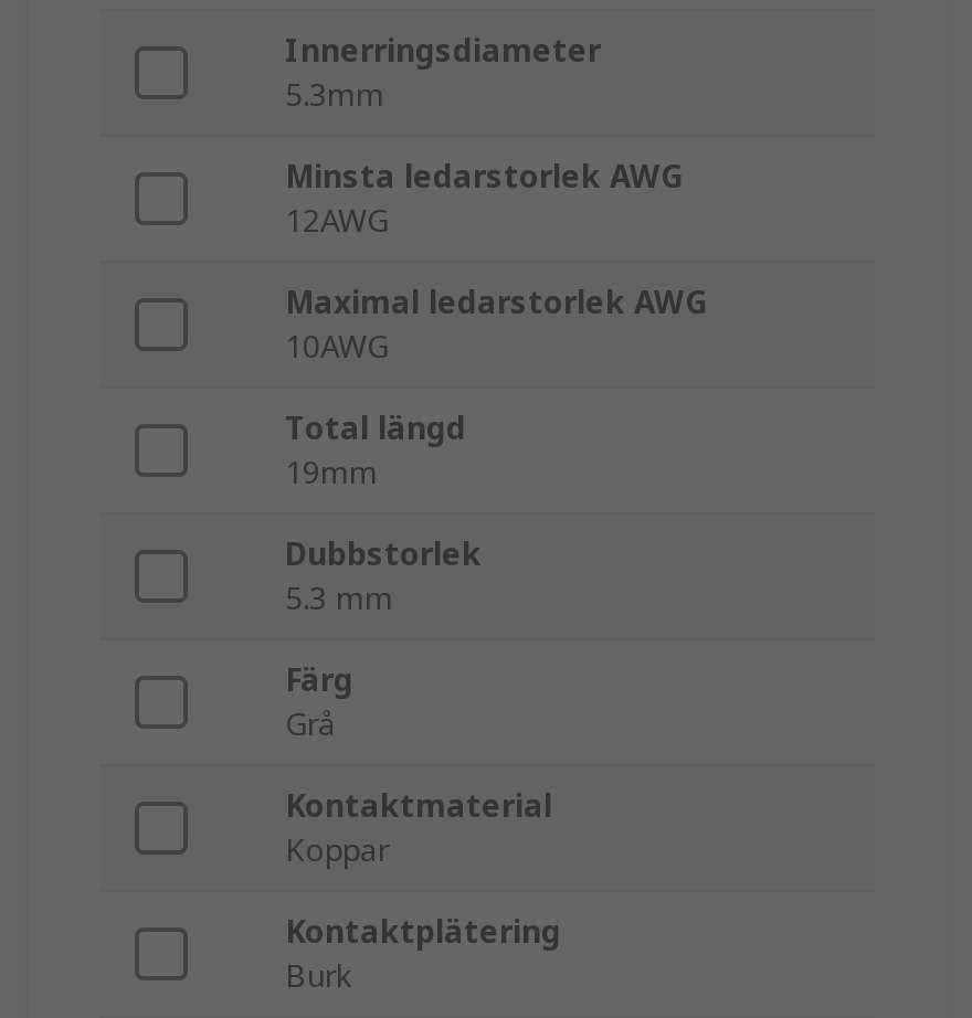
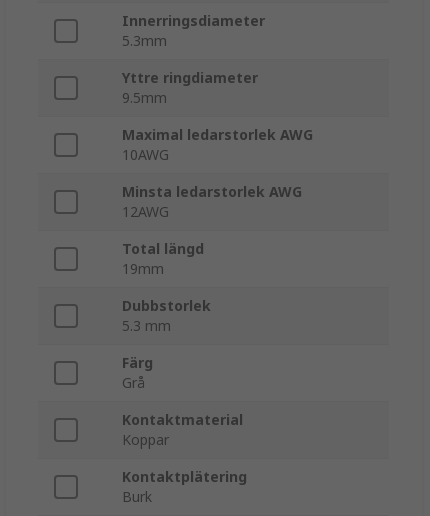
none -> [122,68,258,107] Yttre ringdiameter | 9.5mm
moved [285,156,683,242] -> [122,182,302,221]: Minsta ledarstorlek AWG | 12AWG

